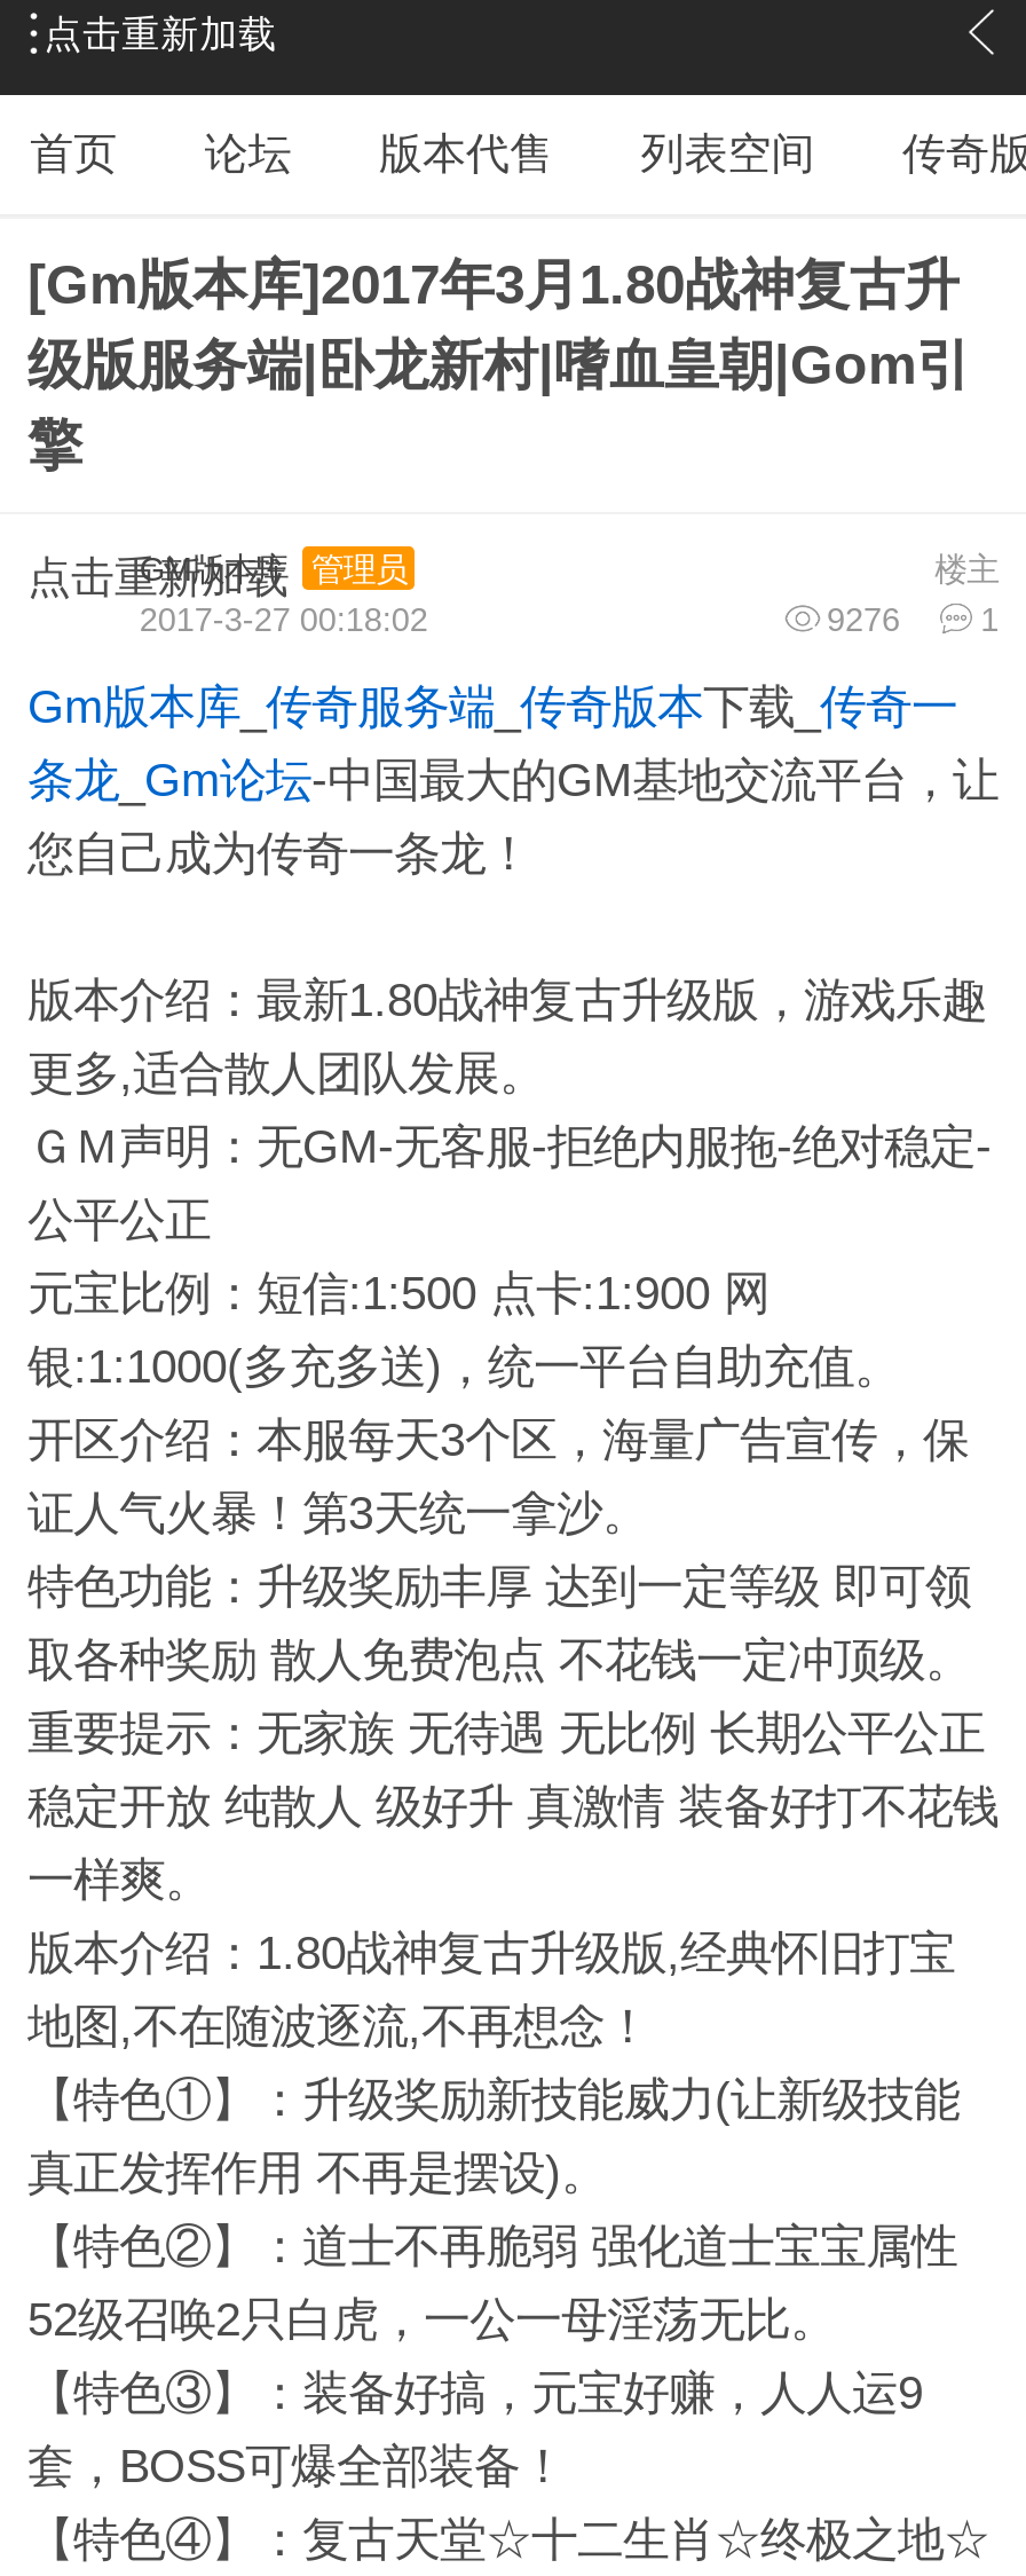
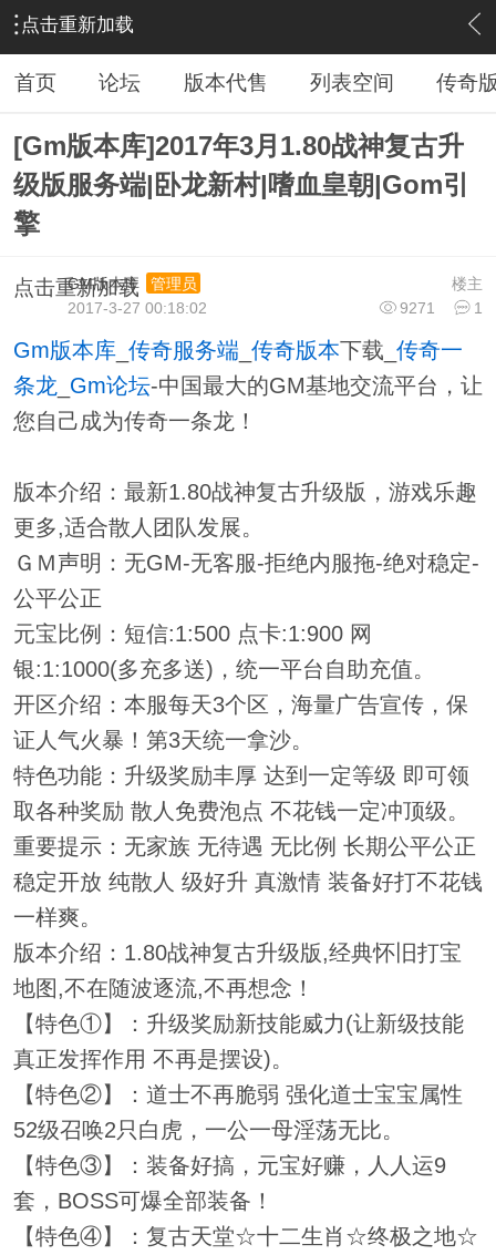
[827,600,999,637] 9276 1 -> [400,299,483,316] 9271 1

